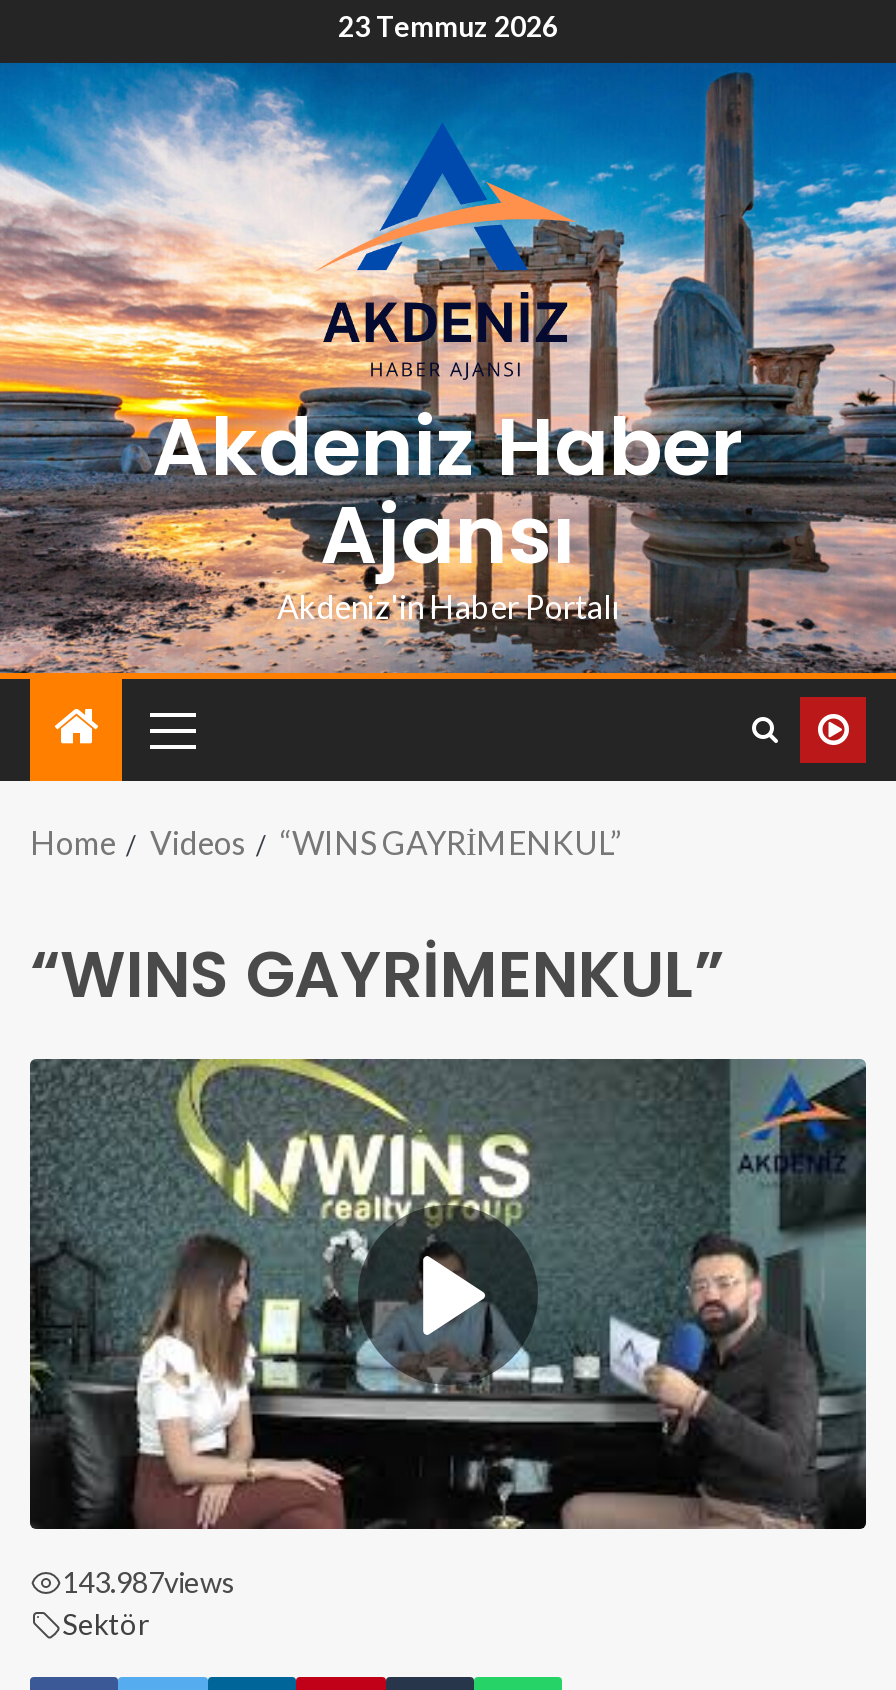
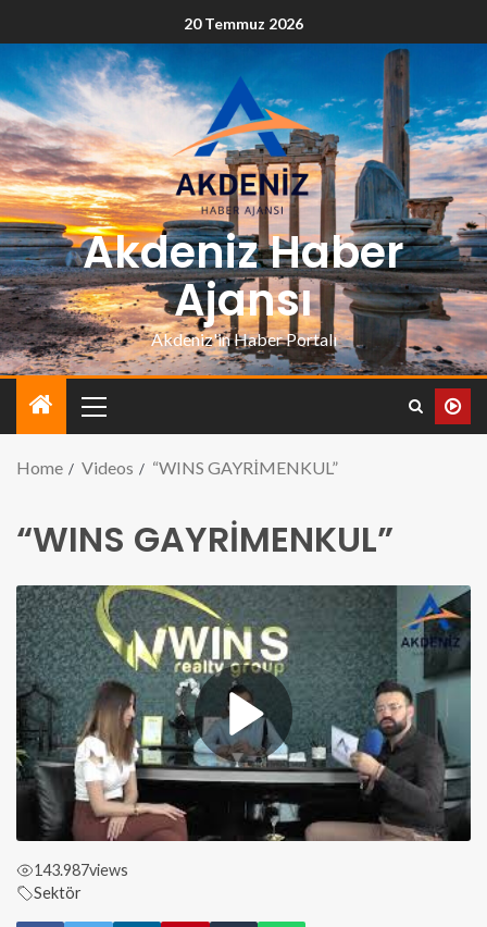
[338,9,558,43] 23 Temmuz 2026 -> [184,14,303,33] 20 Temmuz 2026

